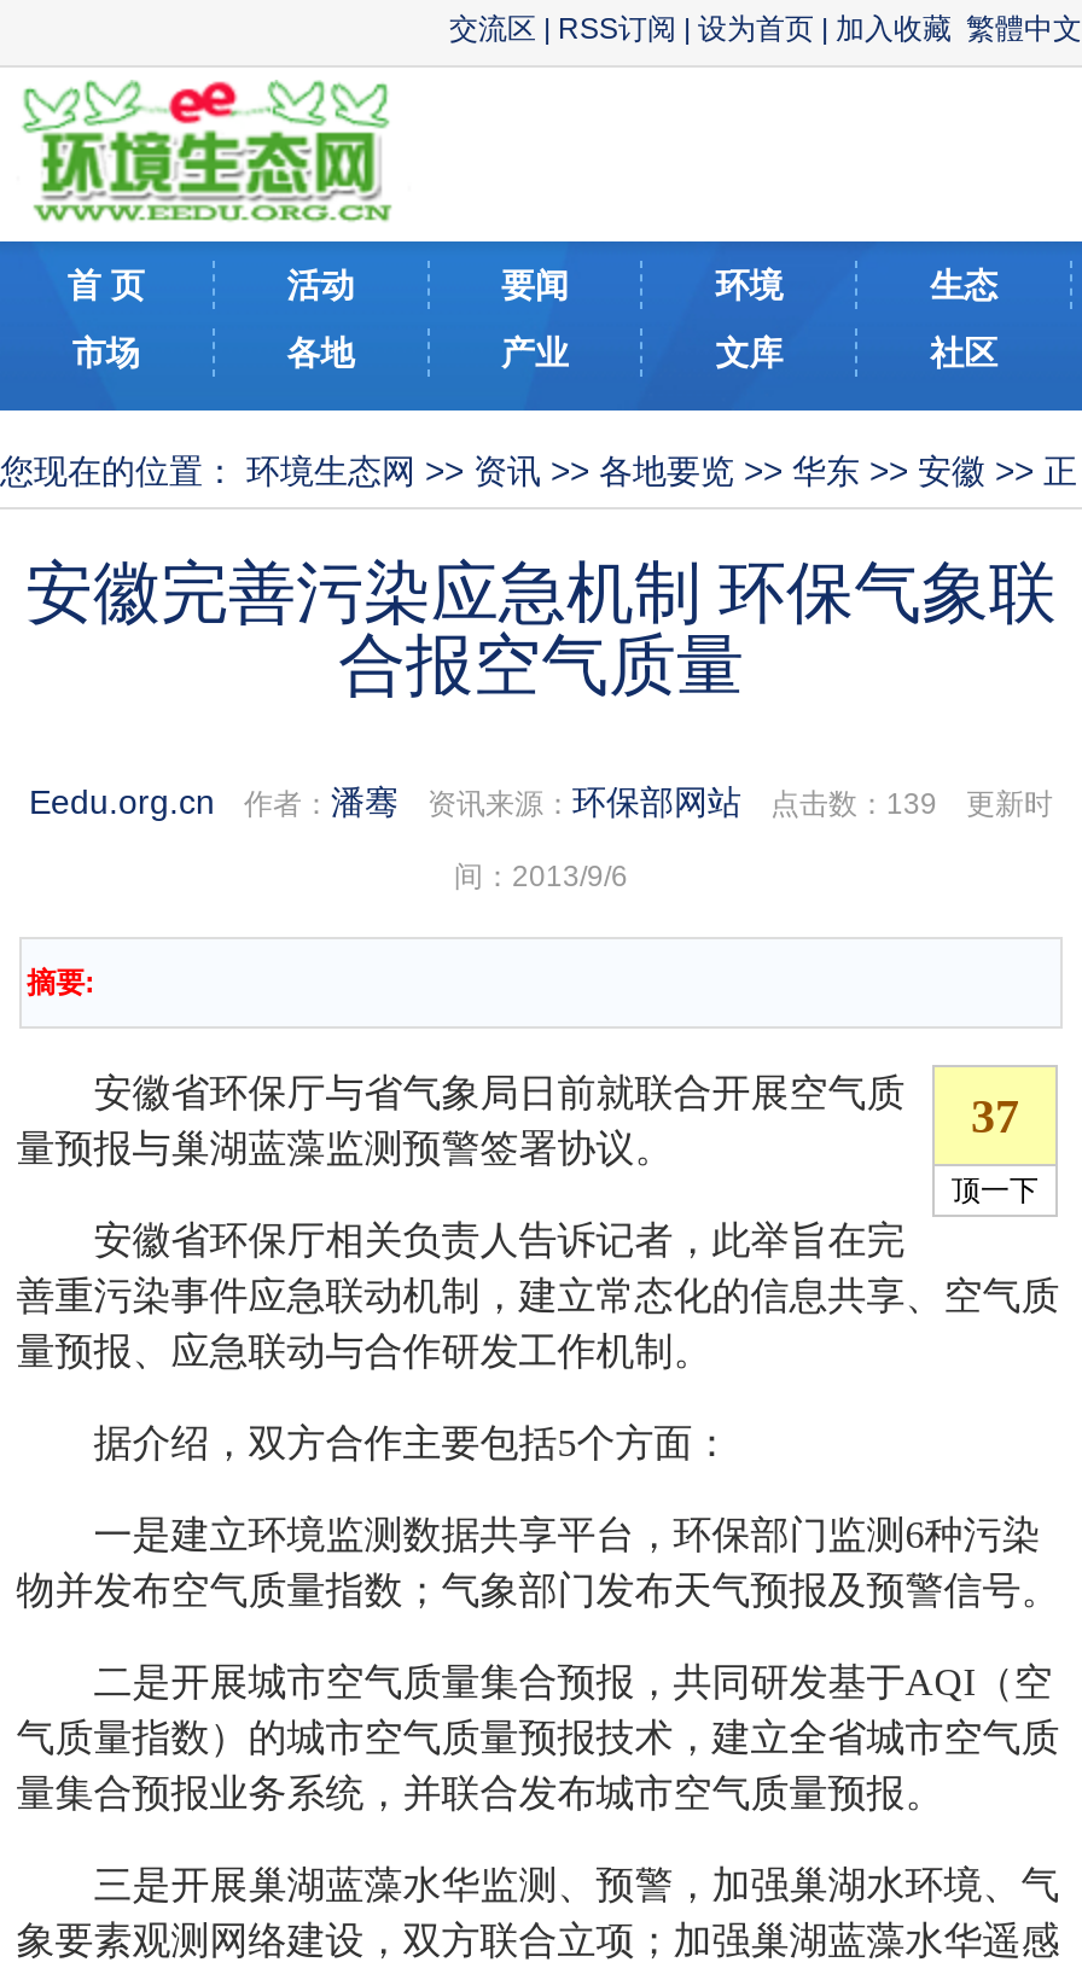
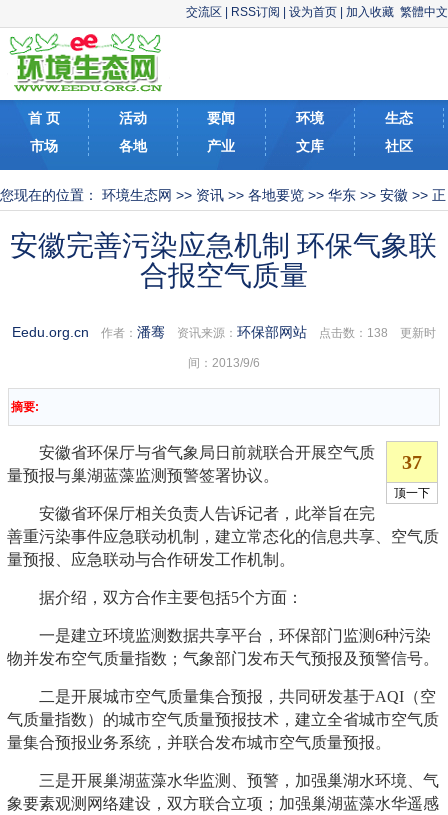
[29,782,1053,821] Eedu.org.cn作者：潘骞资讯来源：环保部网站点击数：139 更新时 -> [12,324,436,340] Eedu.org.cn作者：潘骞资讯来源：环保部网站点击数：138 更新时

